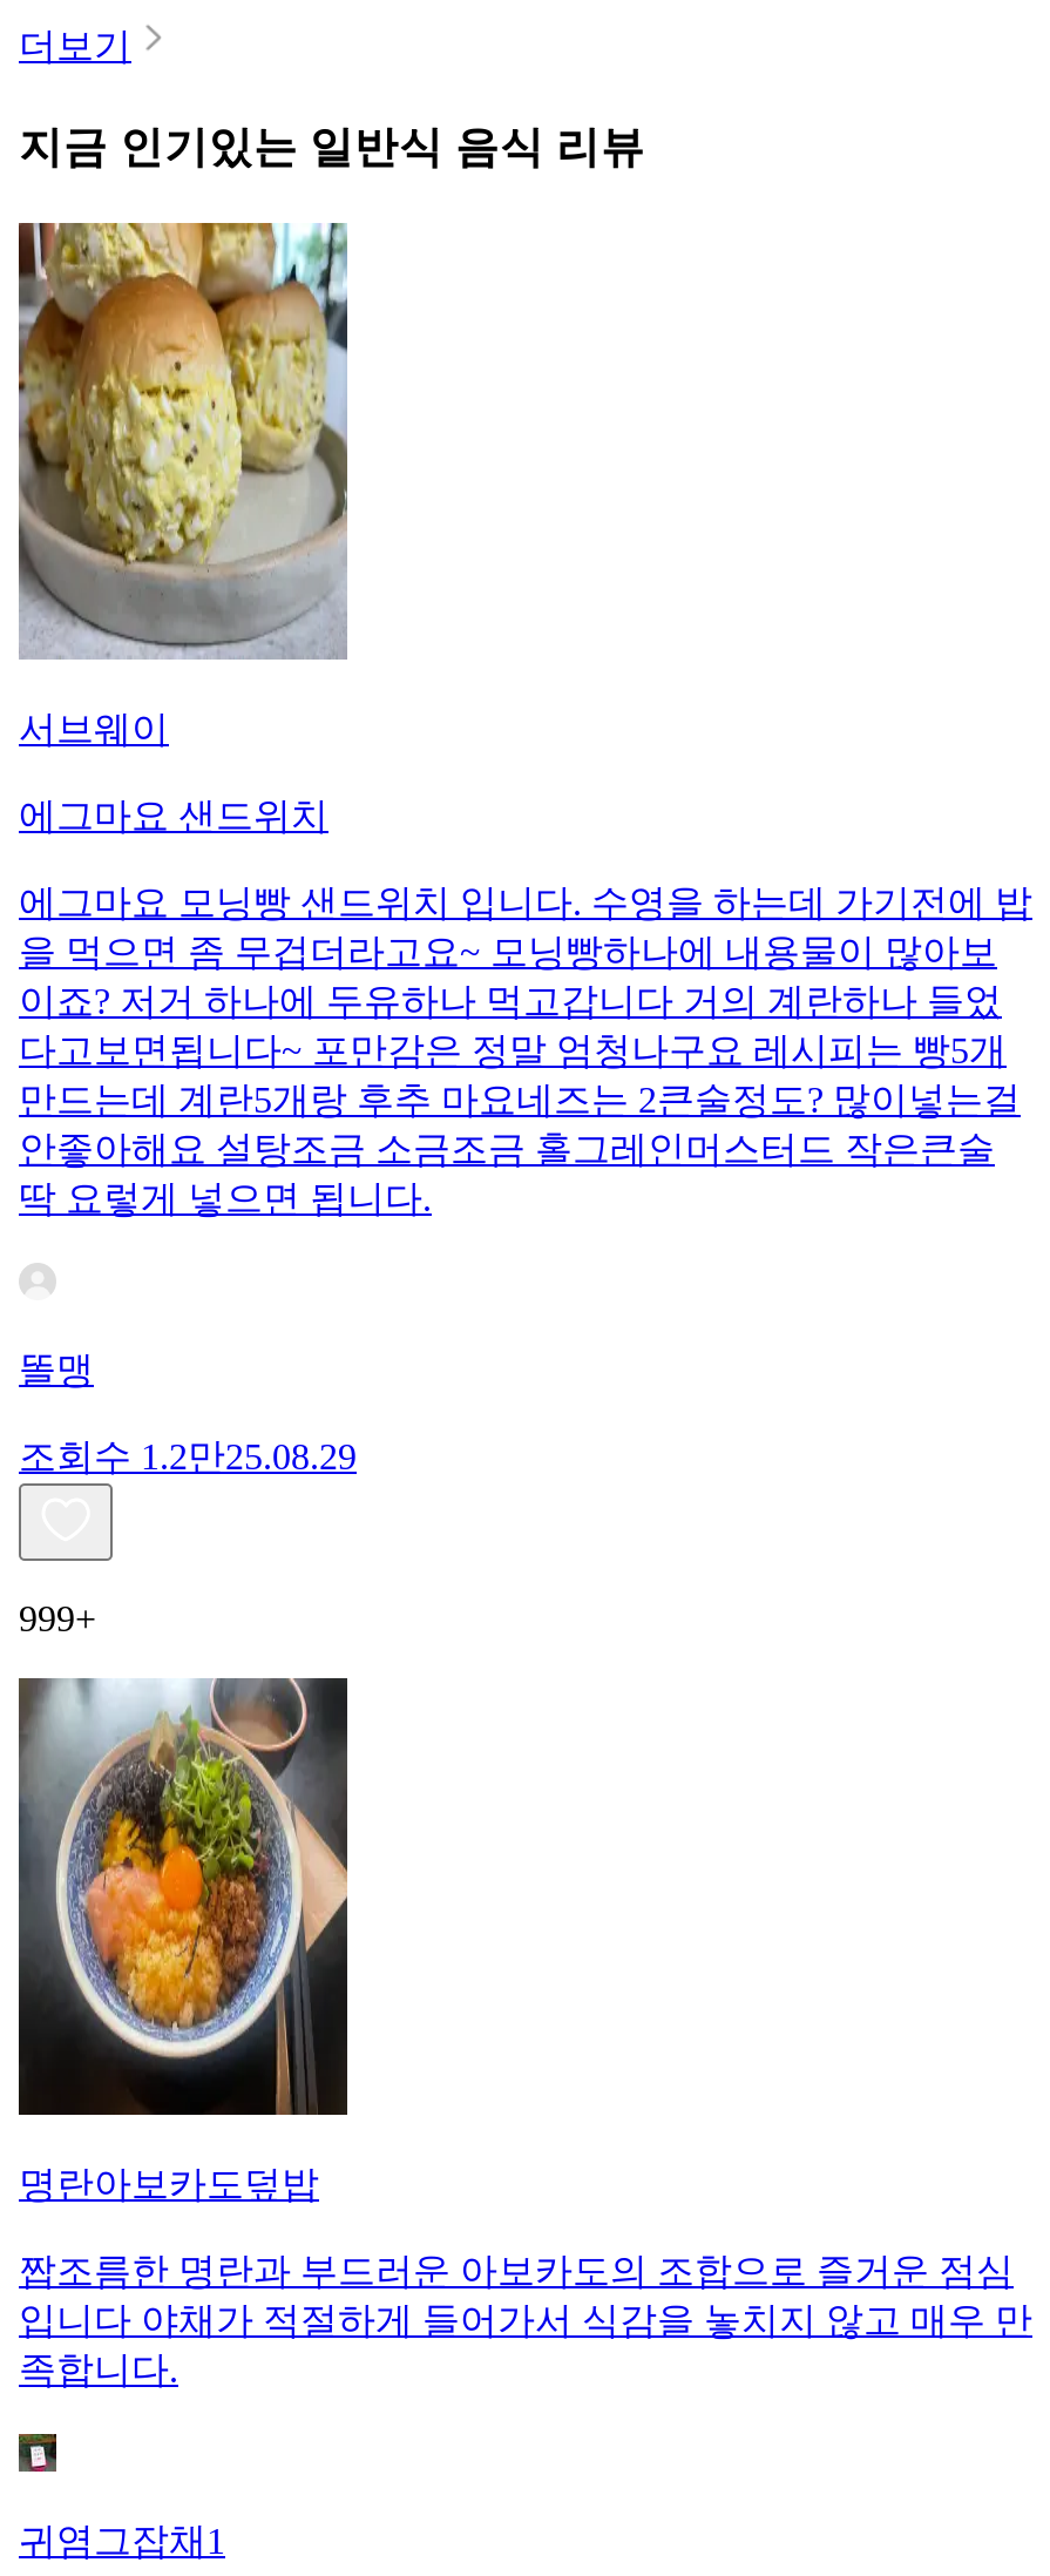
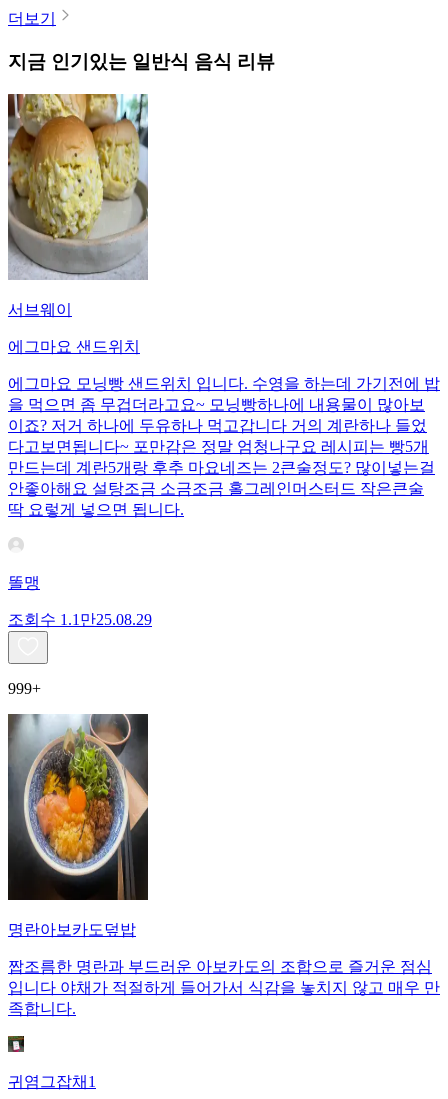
[19,1436,357,1476] 조회수 1.2만 25.08.29 -> [8,611,152,628] 조회수 1.1만 25.08.29

